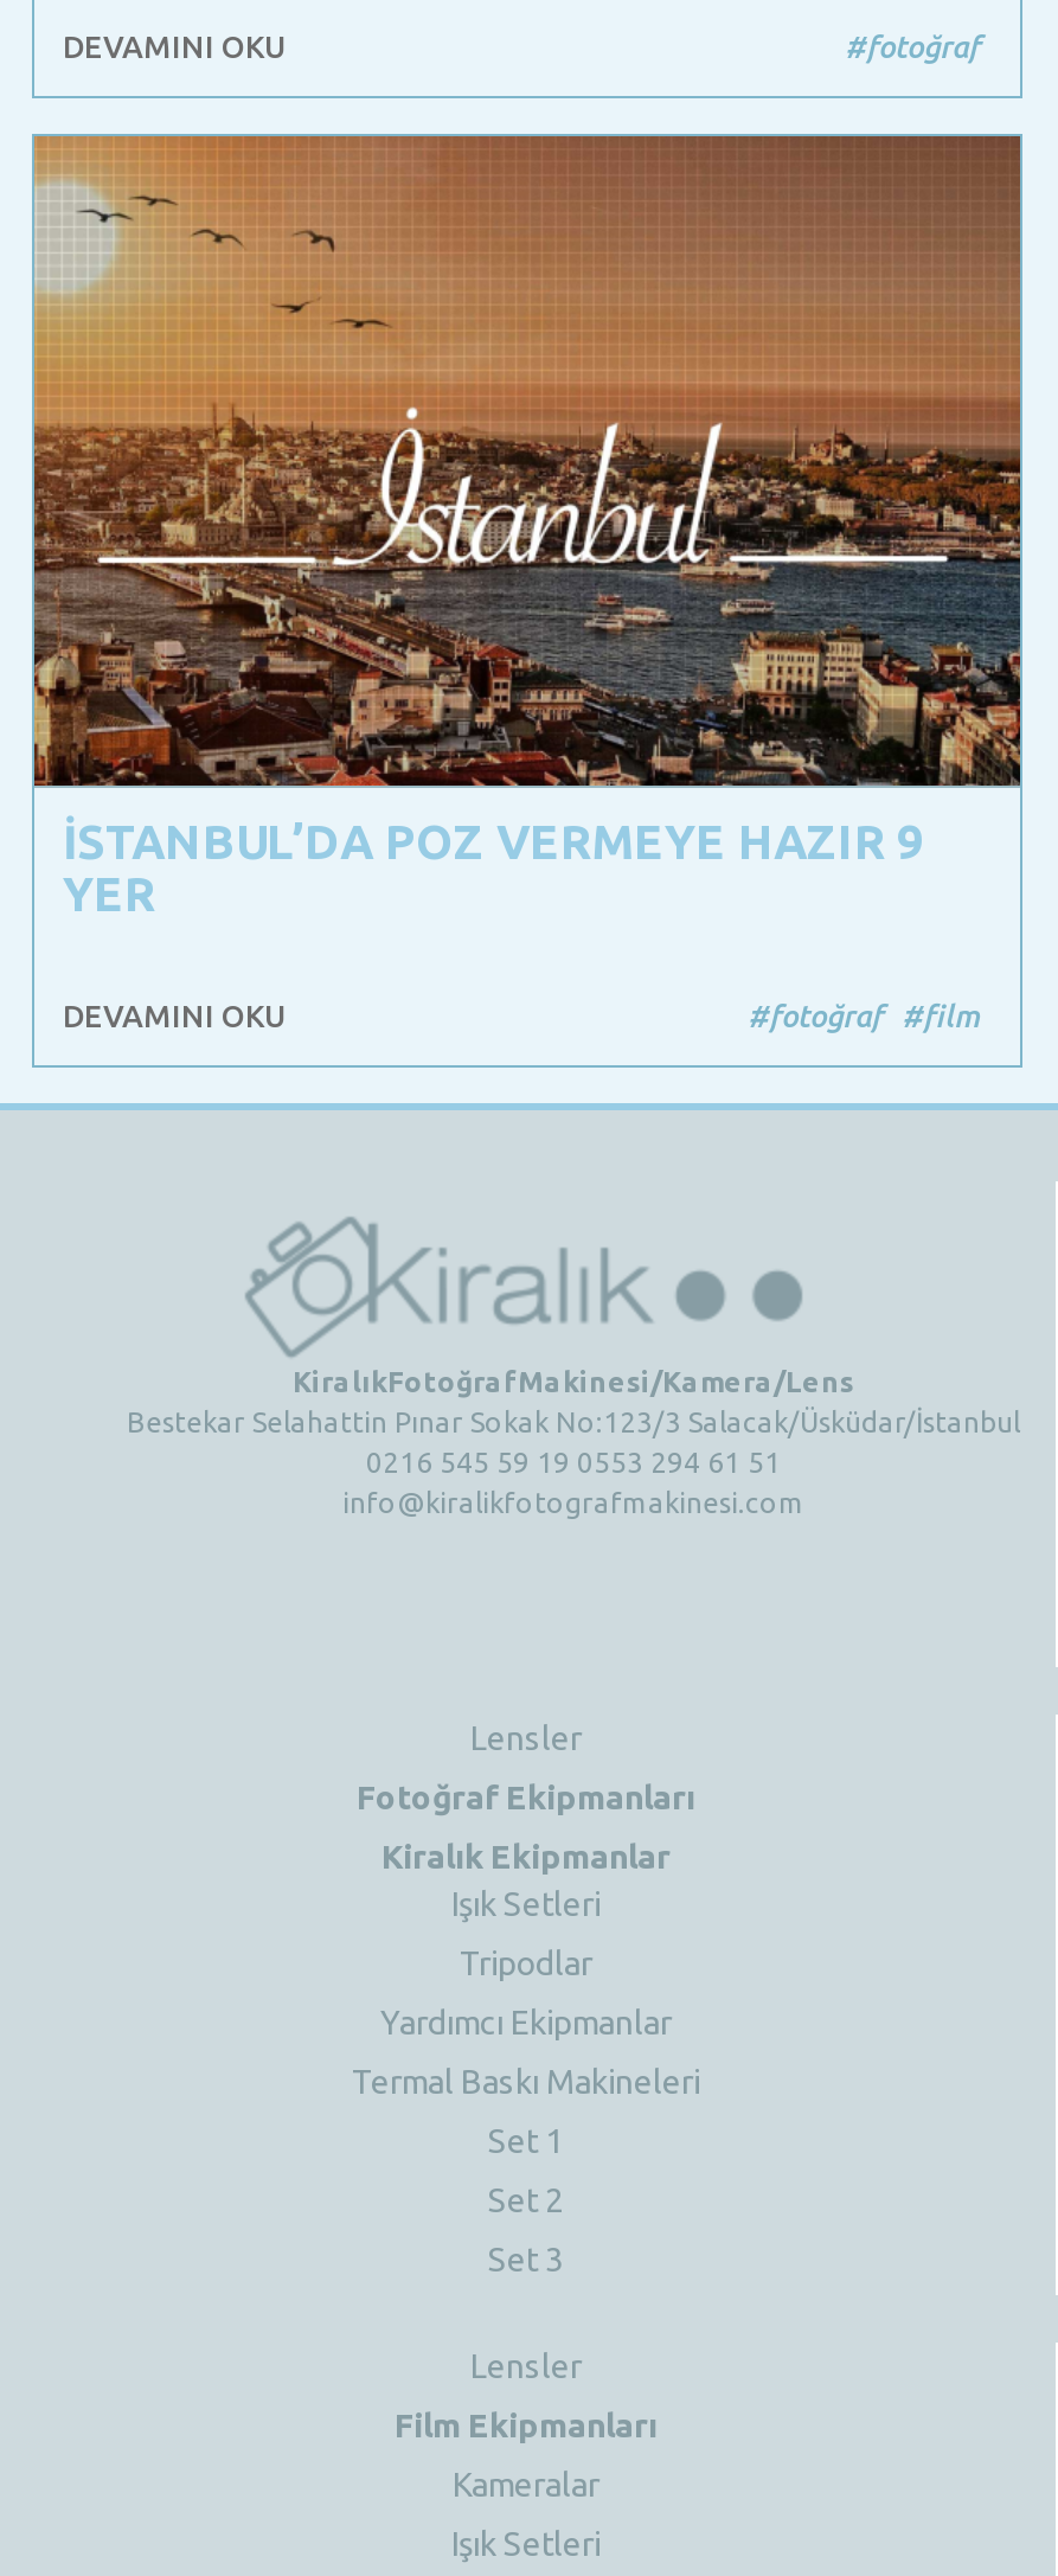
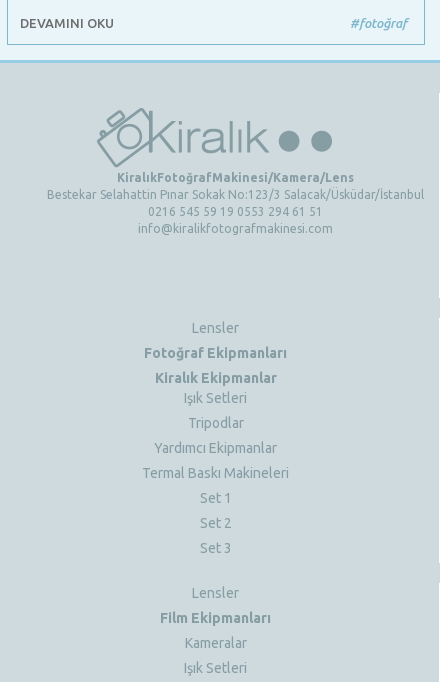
[32,133,1022,1033] [image] | İSTANBUL’DA POZ VERMEYE HAZIR 9 | YER | DEVAMINI OKU | #fotoğraf #film -> none

